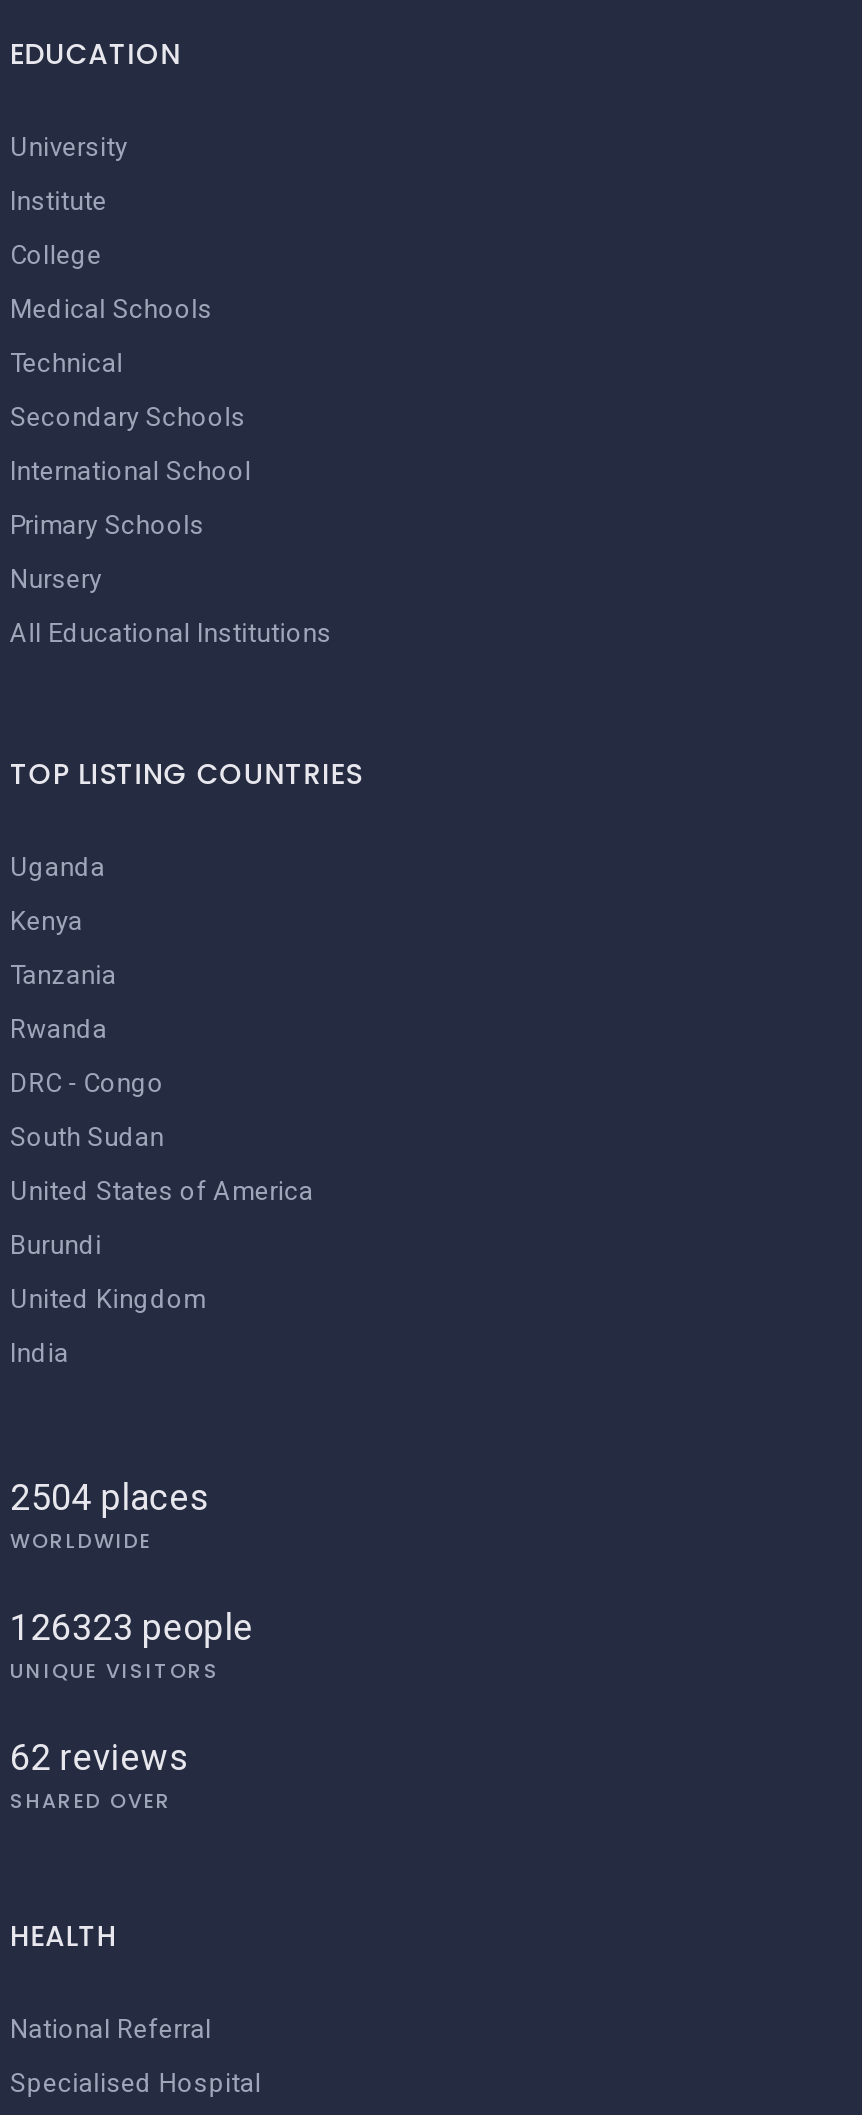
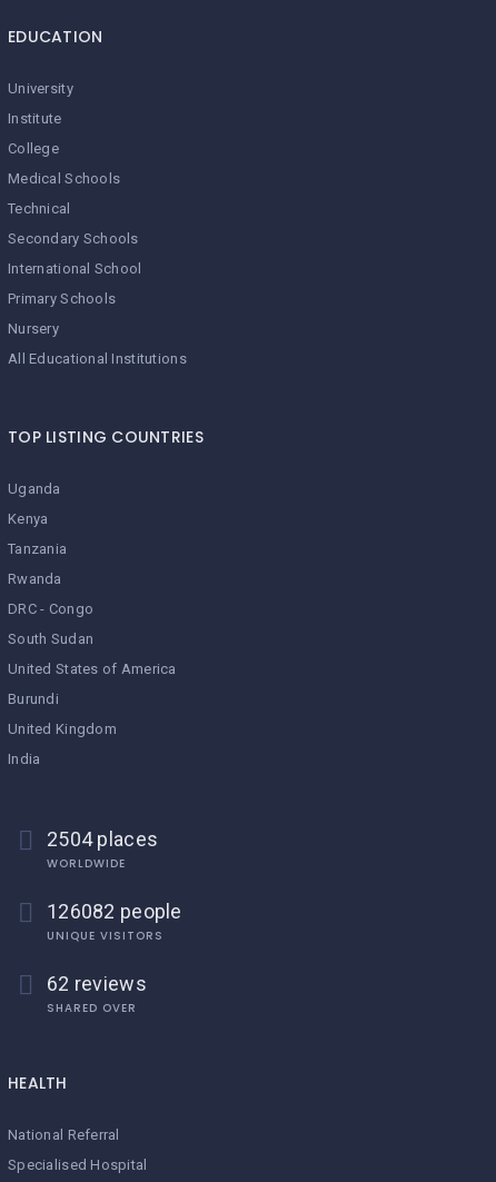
[10,1605,253,1647] 126323 people -> [47,899,182,922] 126082 people

